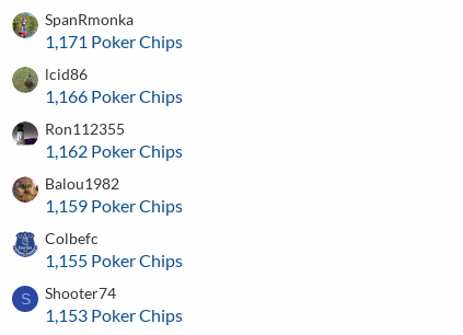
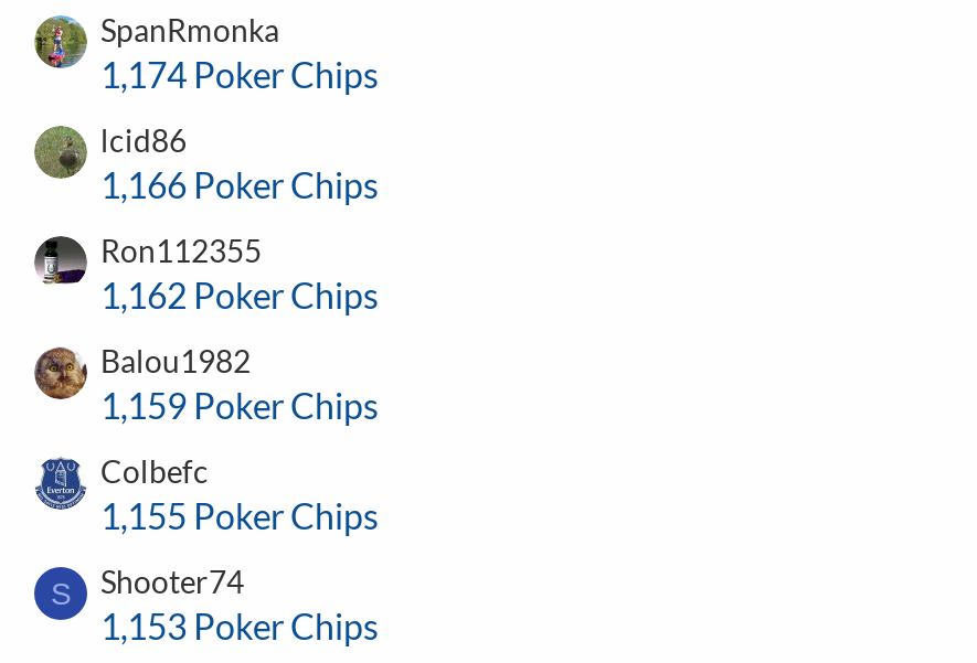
[45,30,183,51] 1,171 Poker Chips -> [100,53,379,94] 1,174 Poker Chips

